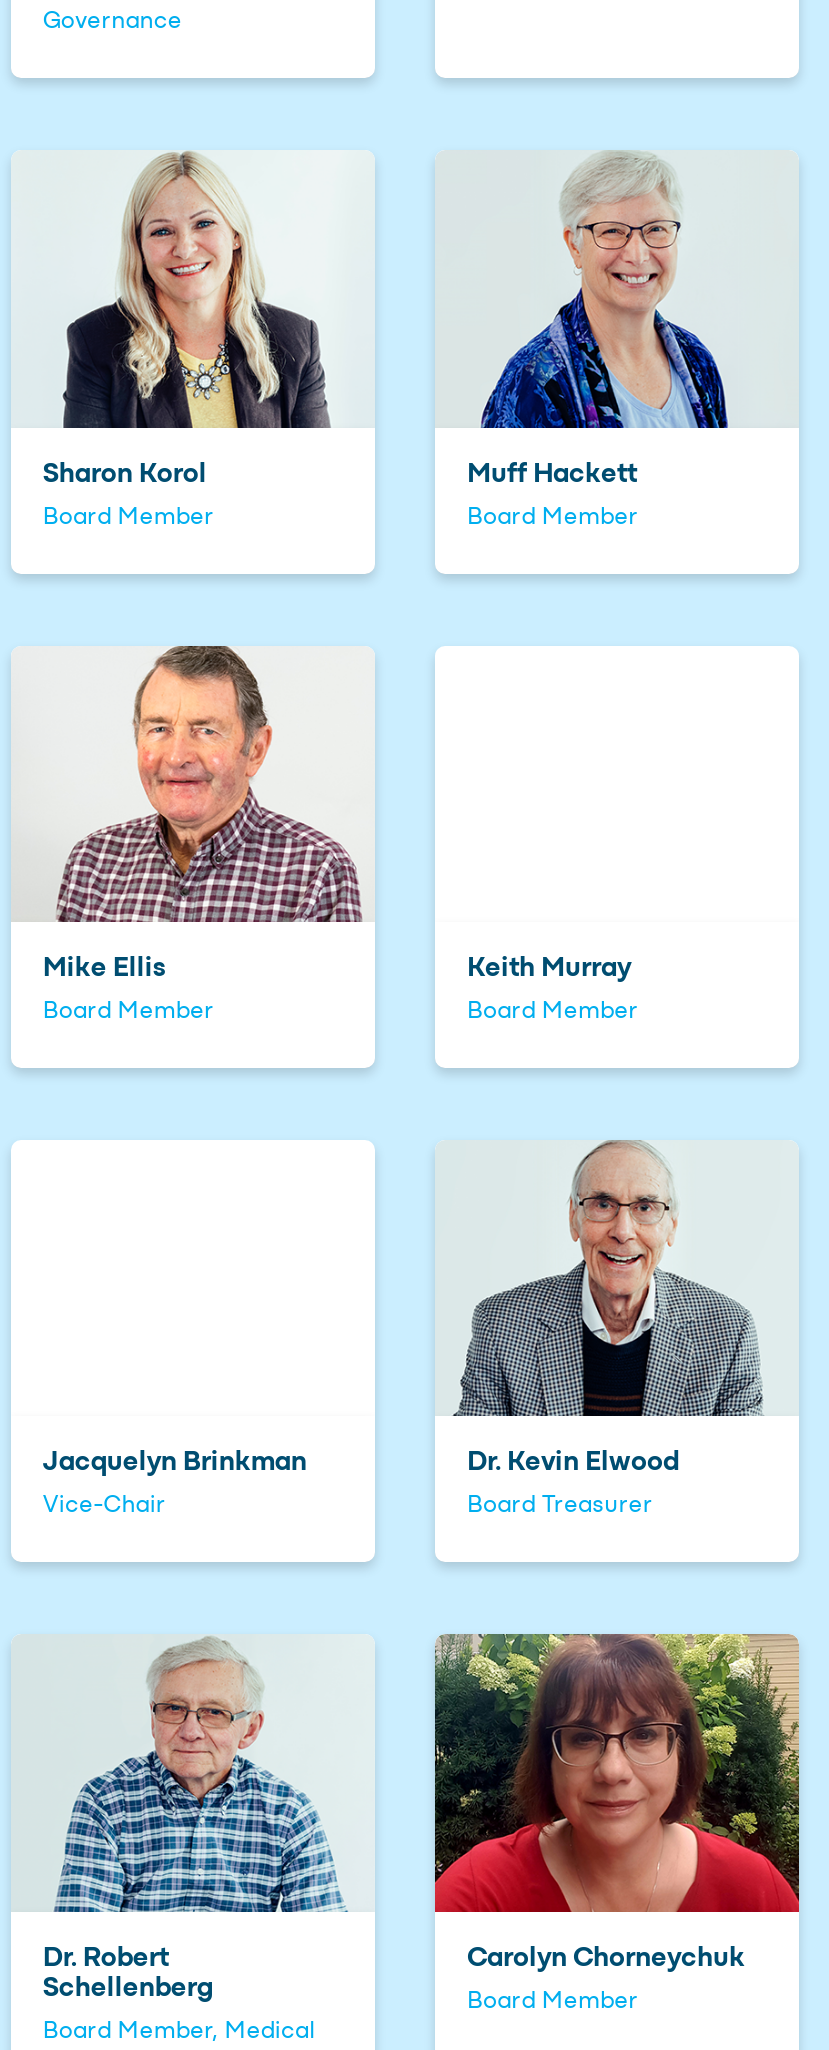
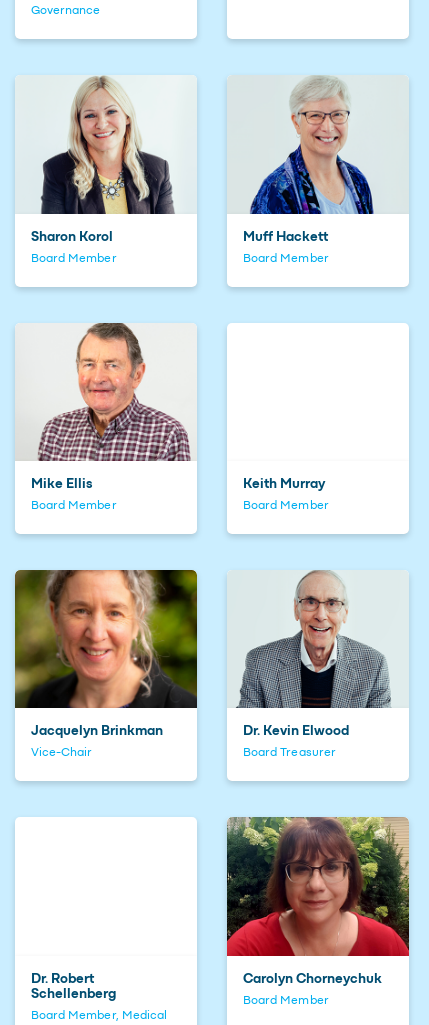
none -> [14,569,198,709] [image]
[15,1634,351,1914] [image] -> none

